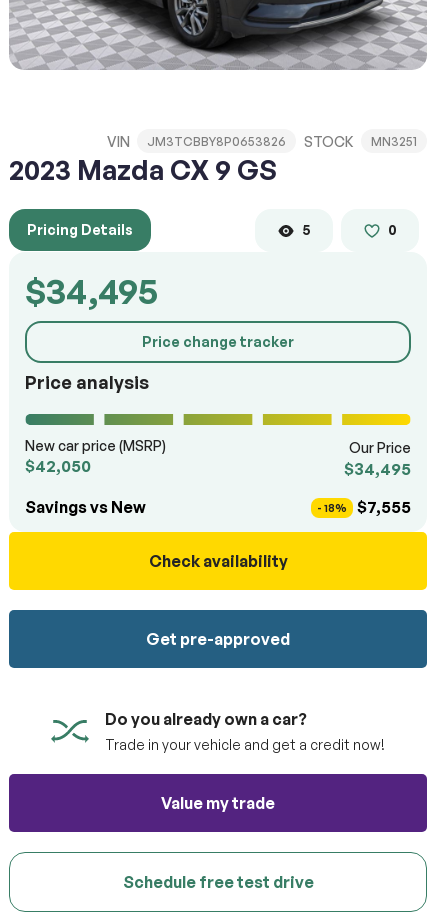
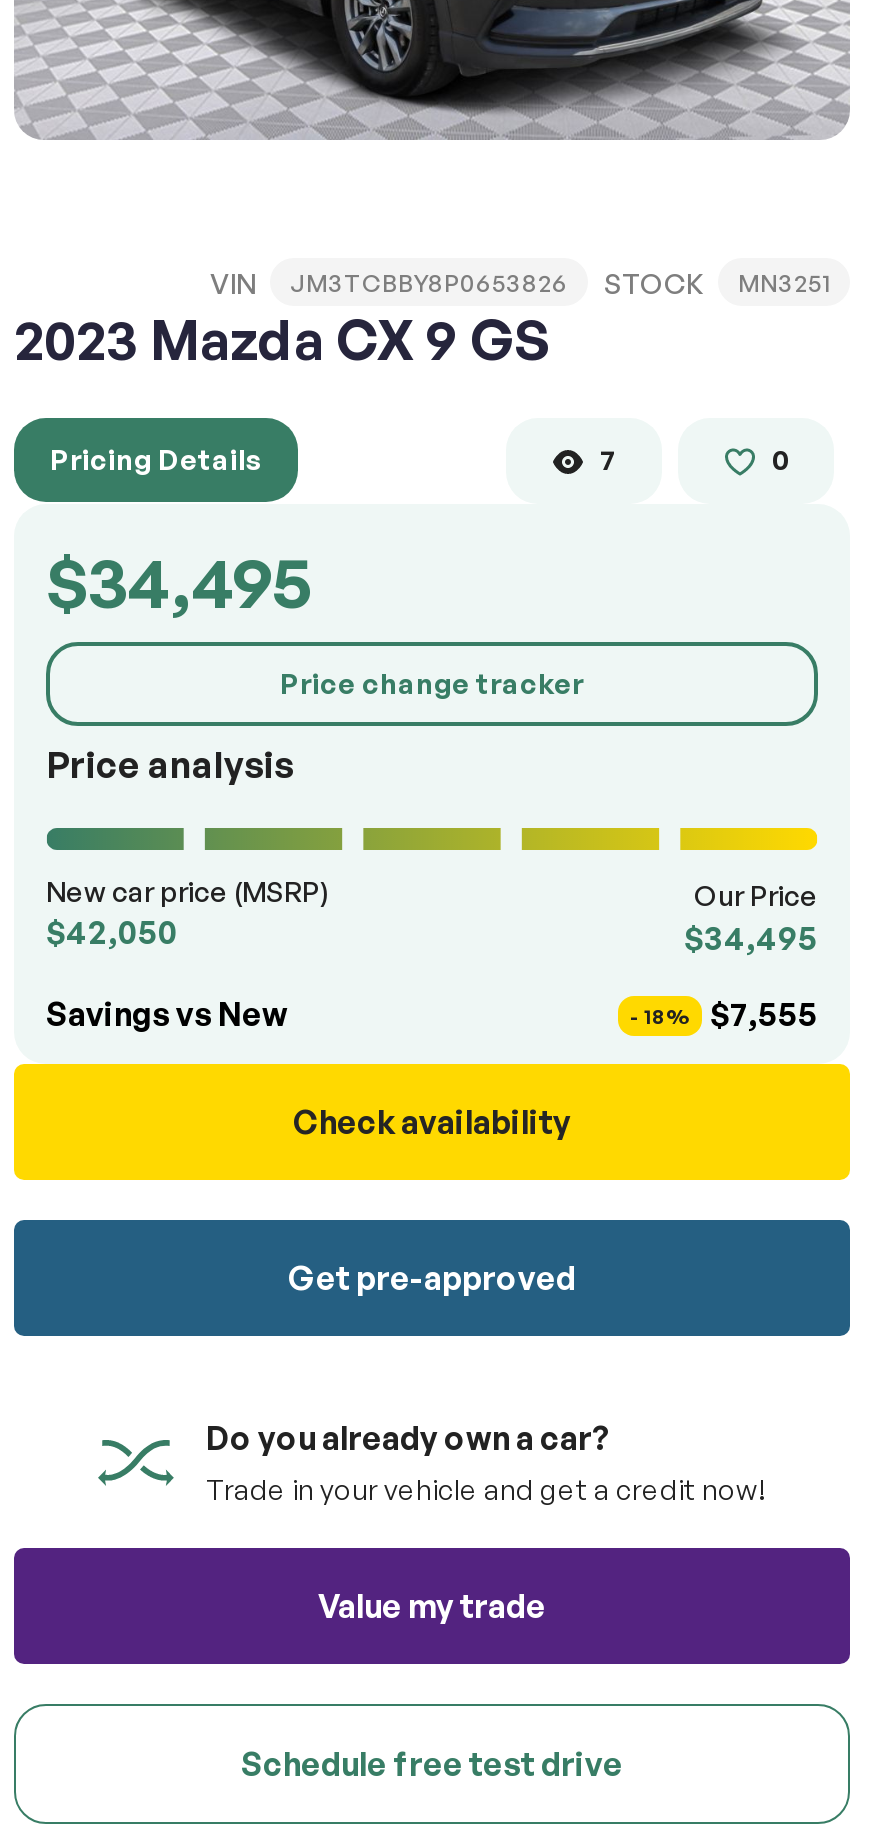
[302,221,311,238] 5 -> [600,442,618,476] 7

